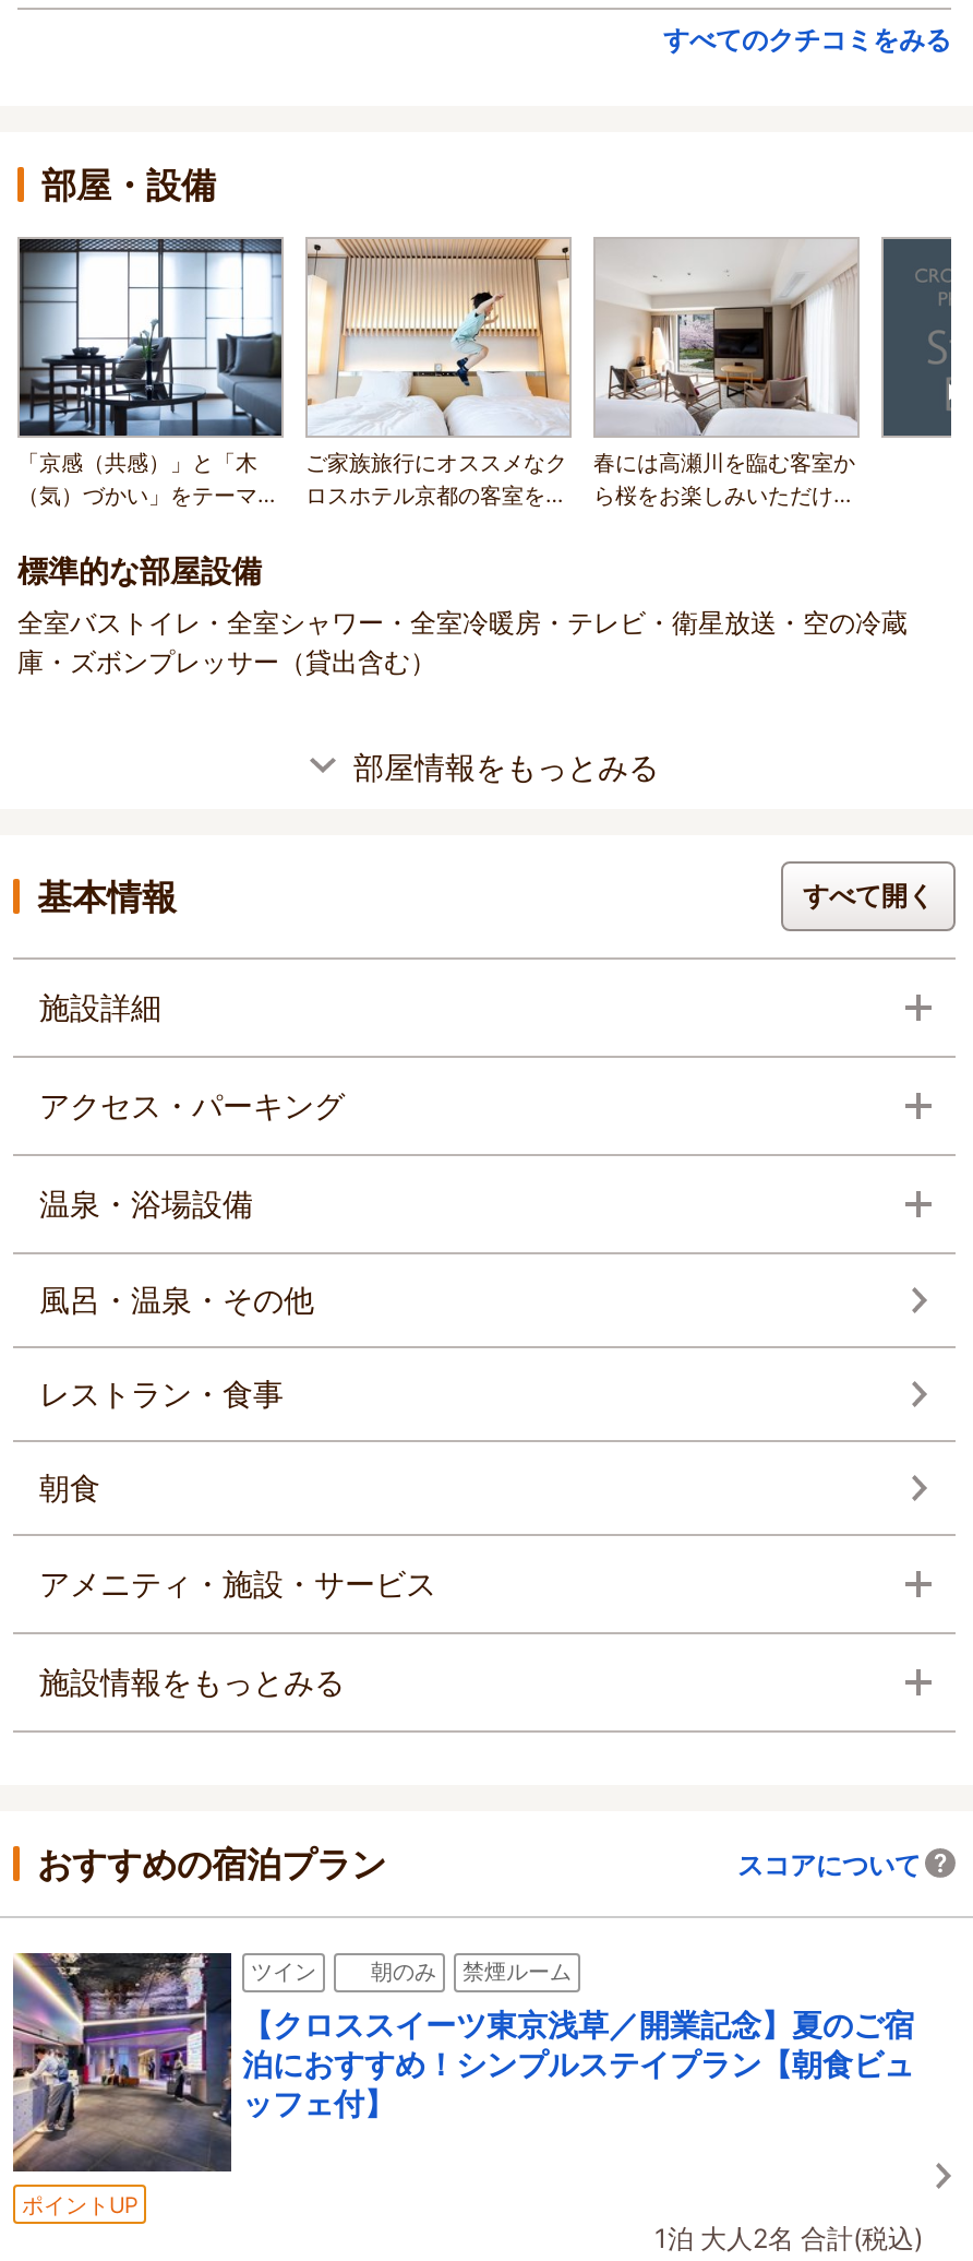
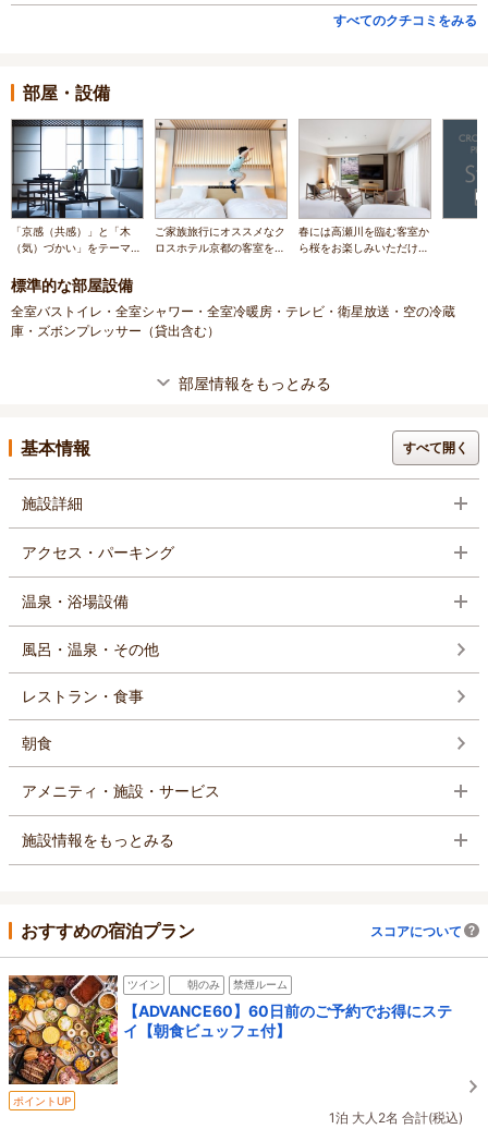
[11,1951,914,2174] [image] | 【クロススイーツ東京浅草／開業記念】夏のご宿 | 泊におすすめ！シンプルステイプラン【朝食ビュ | ッフェ付】 -> [8,974,452,1085] [image] | 【ADVANCE60】60日前のご予約でお得にステ | イ【朝食ビュッフェ付】

